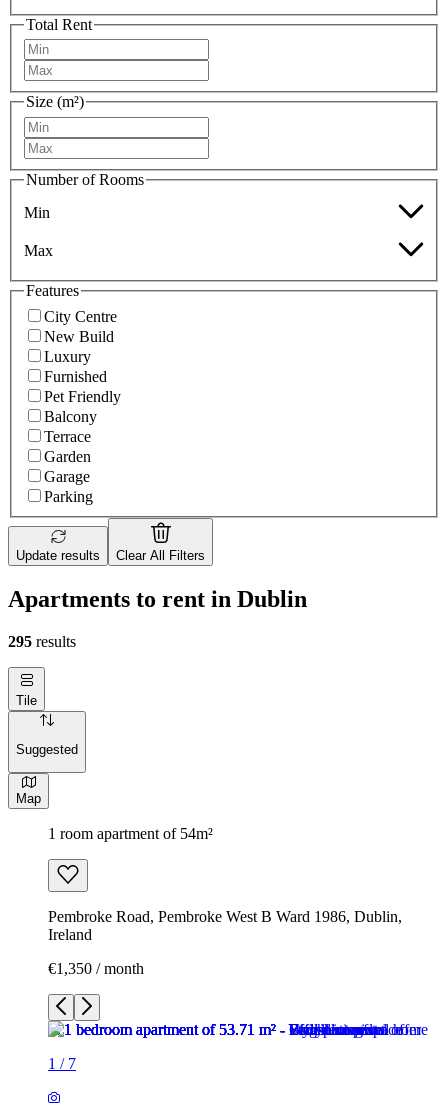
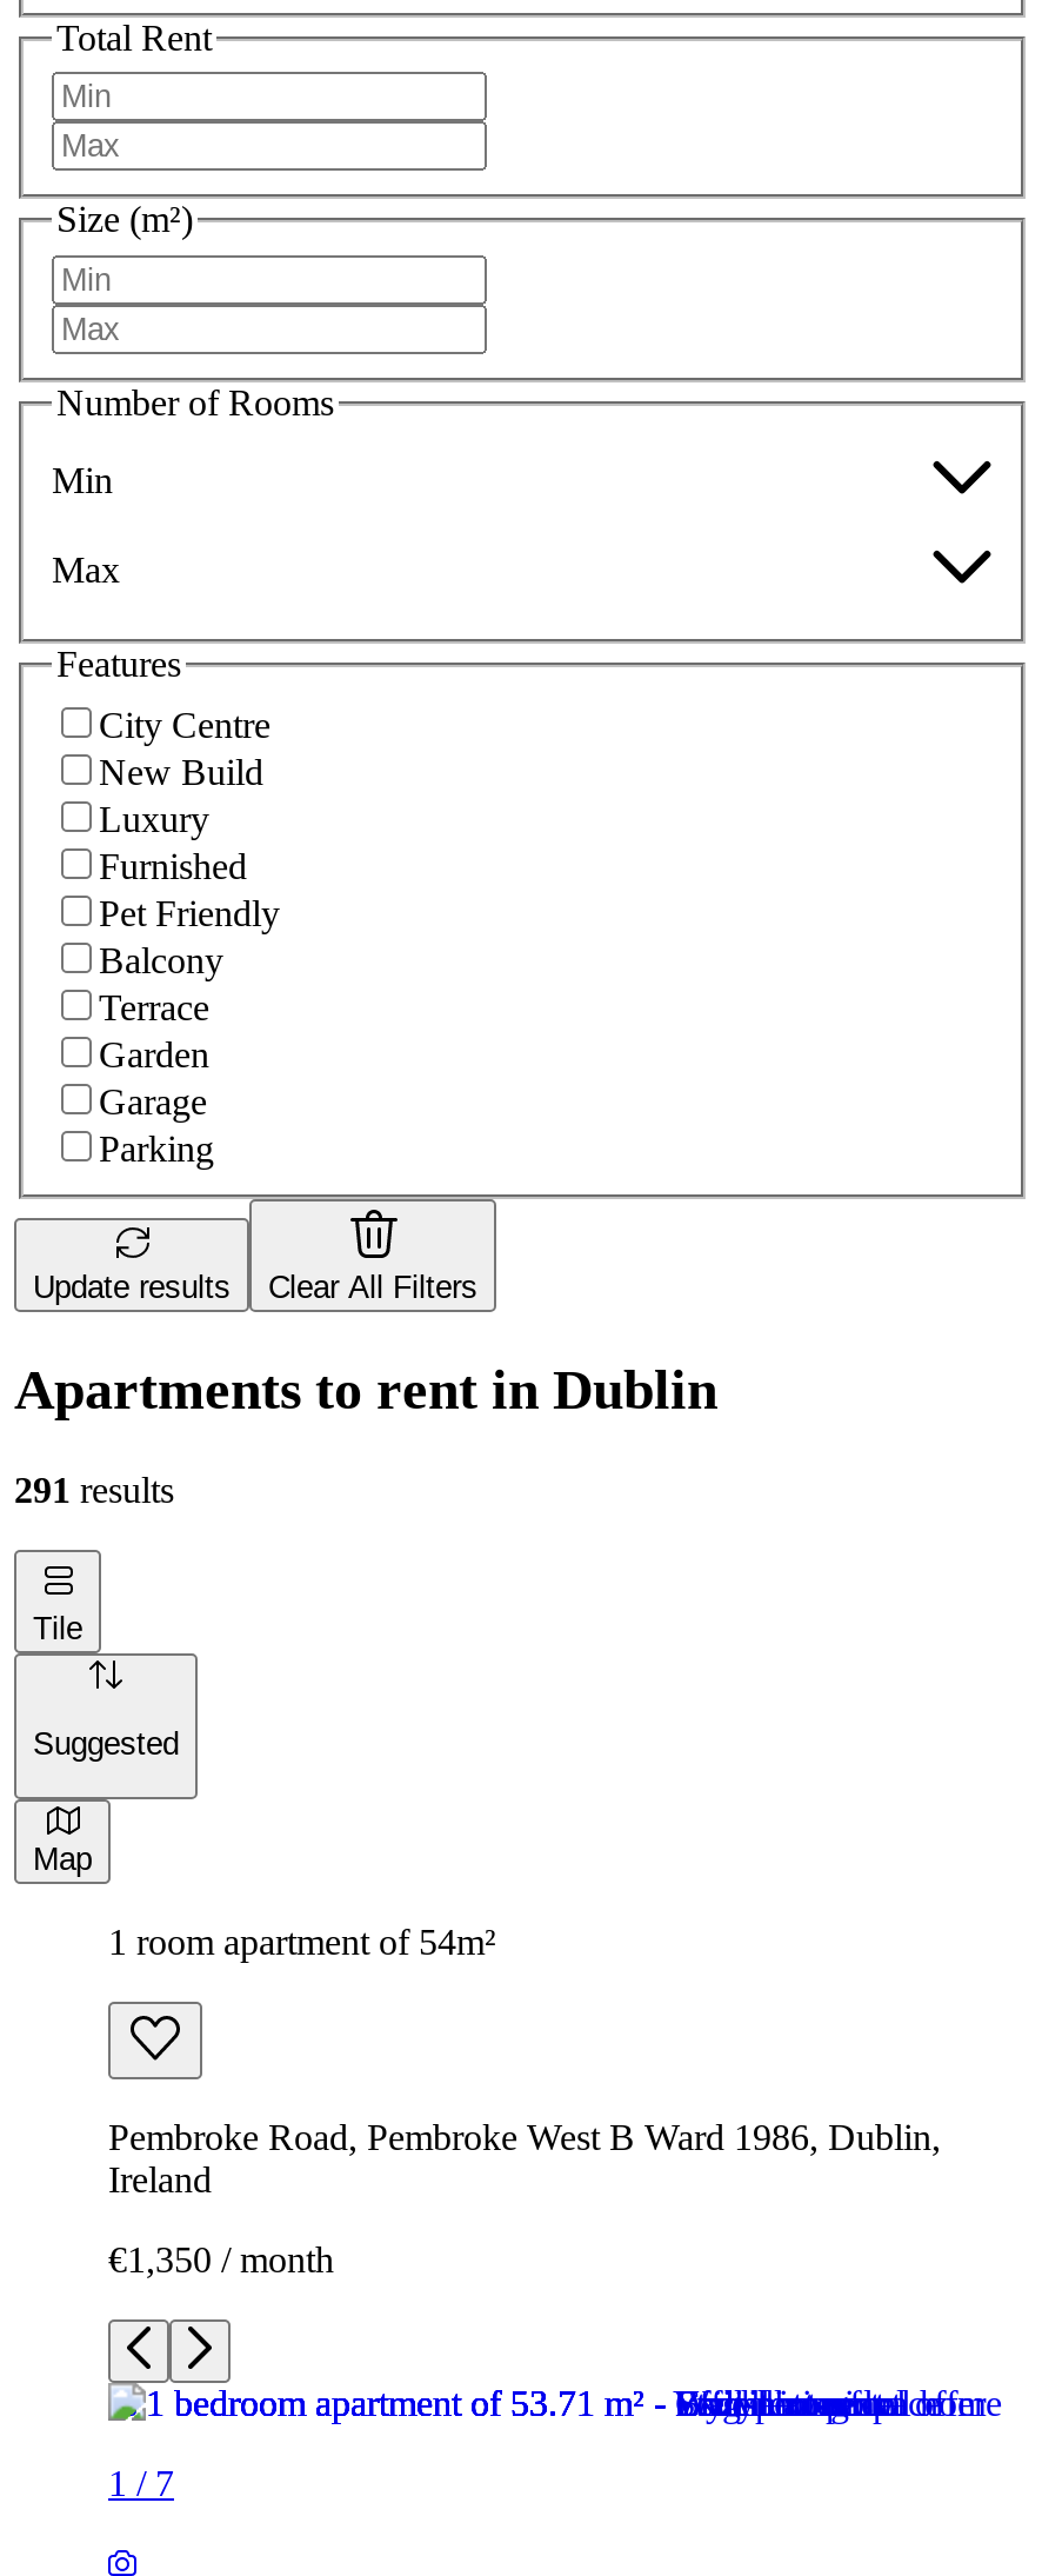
[8,633,76,650] 295 results -> [14,1469,174,1509] 291 results

